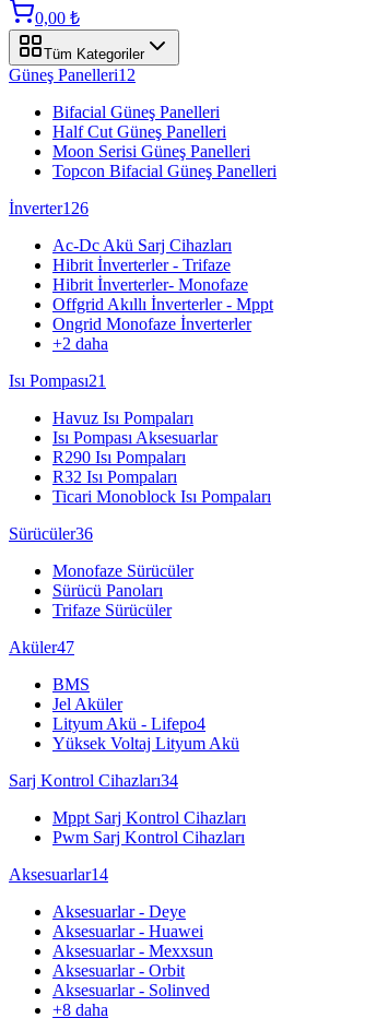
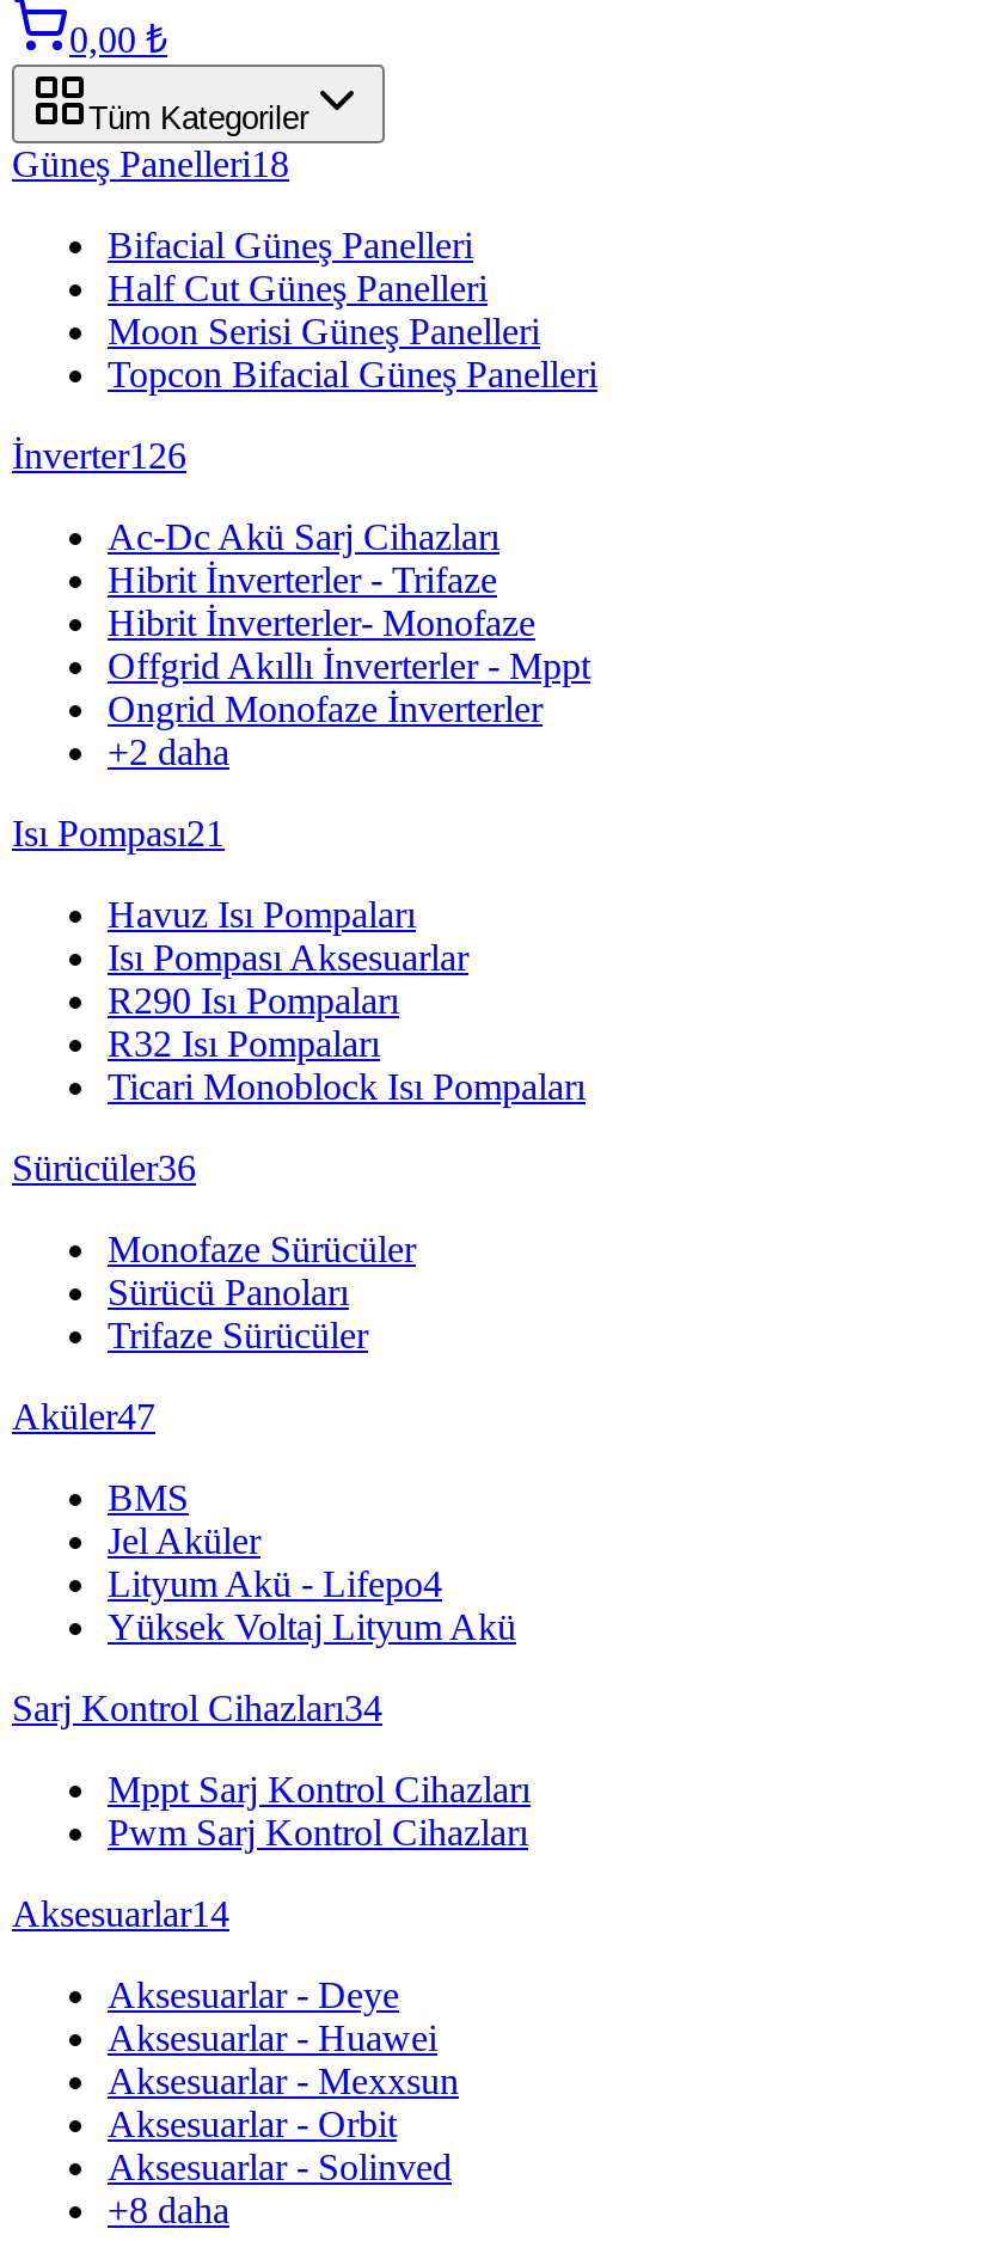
[9,66,136,84] Güneş Panelleri12 -> [12,143,289,184] Güneş Panelleri18

